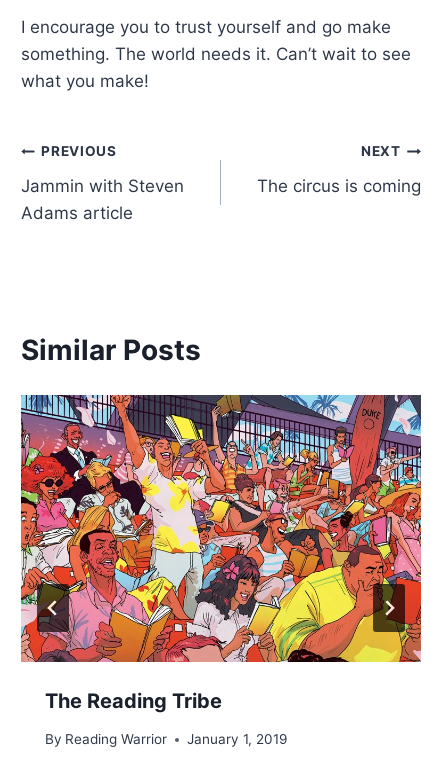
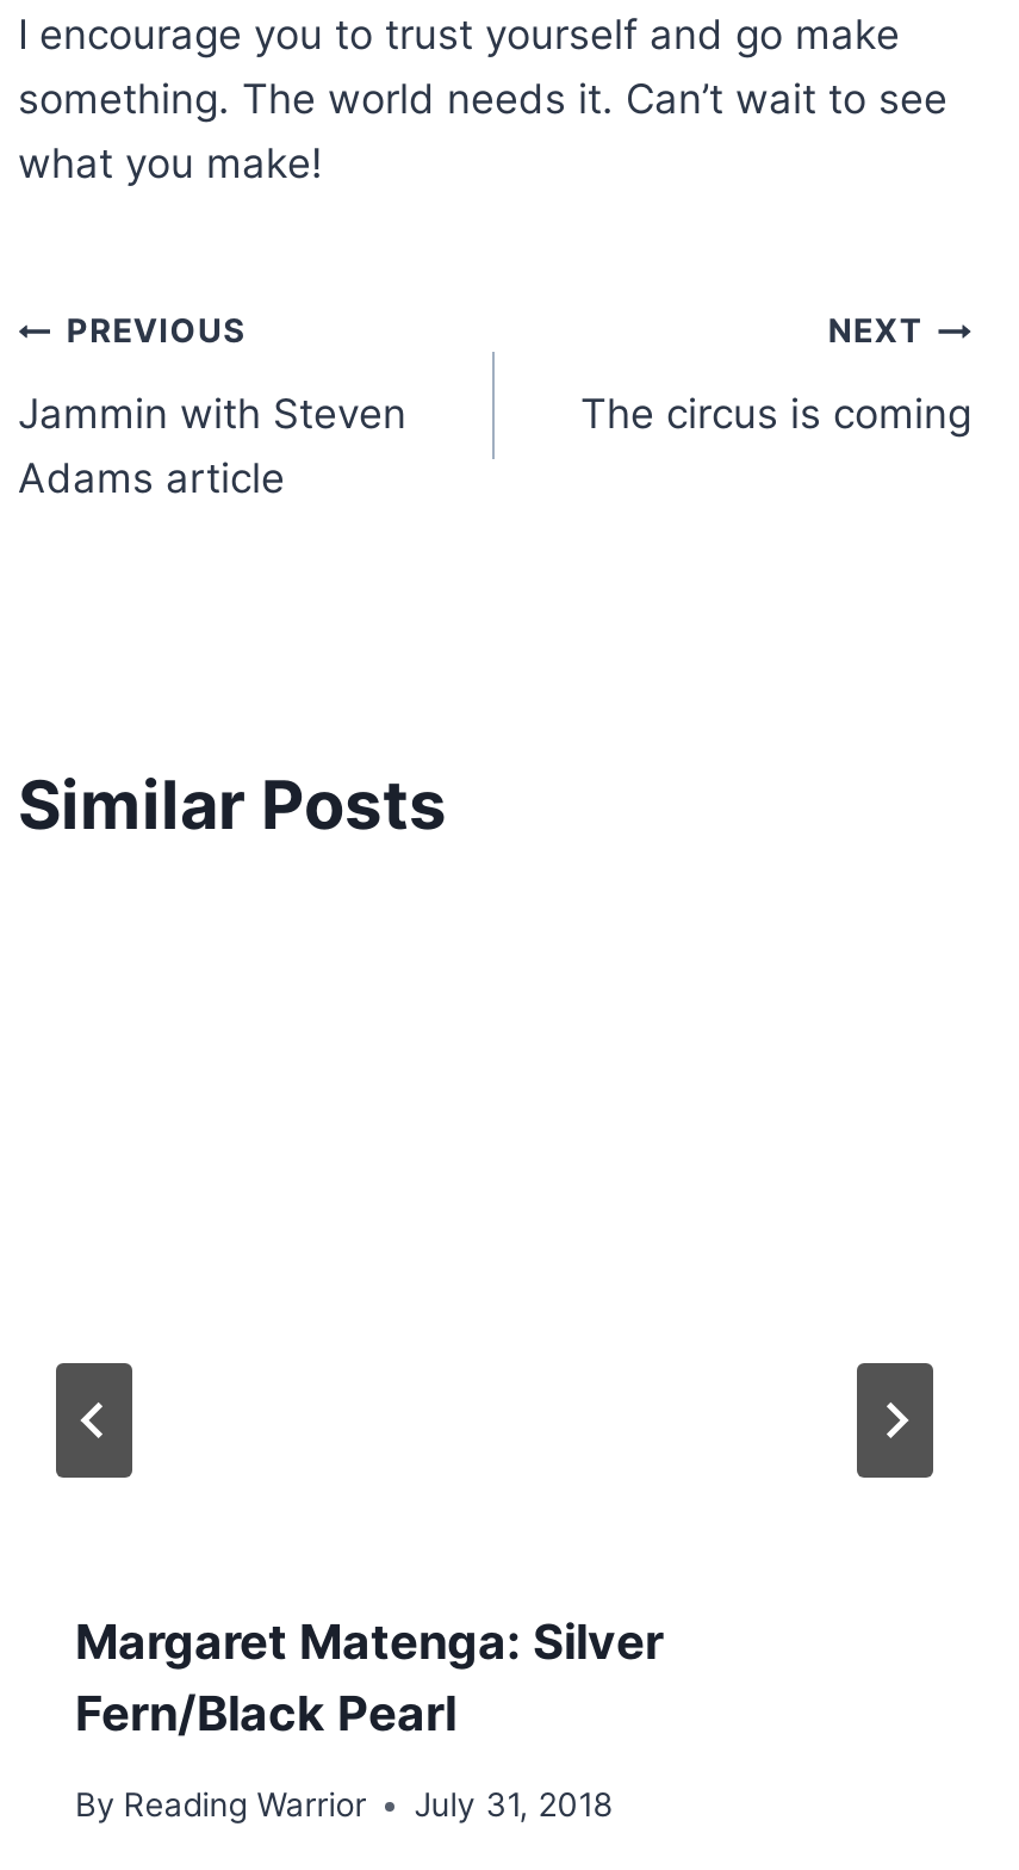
[20,394,422,663] [image] -> none
[45,689,222,713] The Reading Tribe -> [75,1613,664,1741] Margaret Matenga: Silver | Fern/Black Pearl
[45,731,287,747] By Reading Warrior January 1, 2019 -> [75,1786,612,1824] By Reading Warrior July 31, 2018

